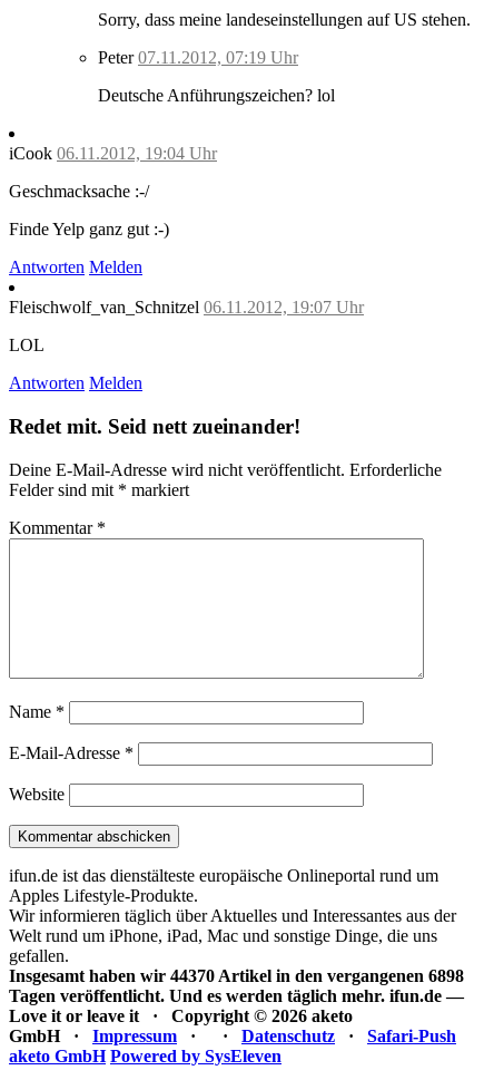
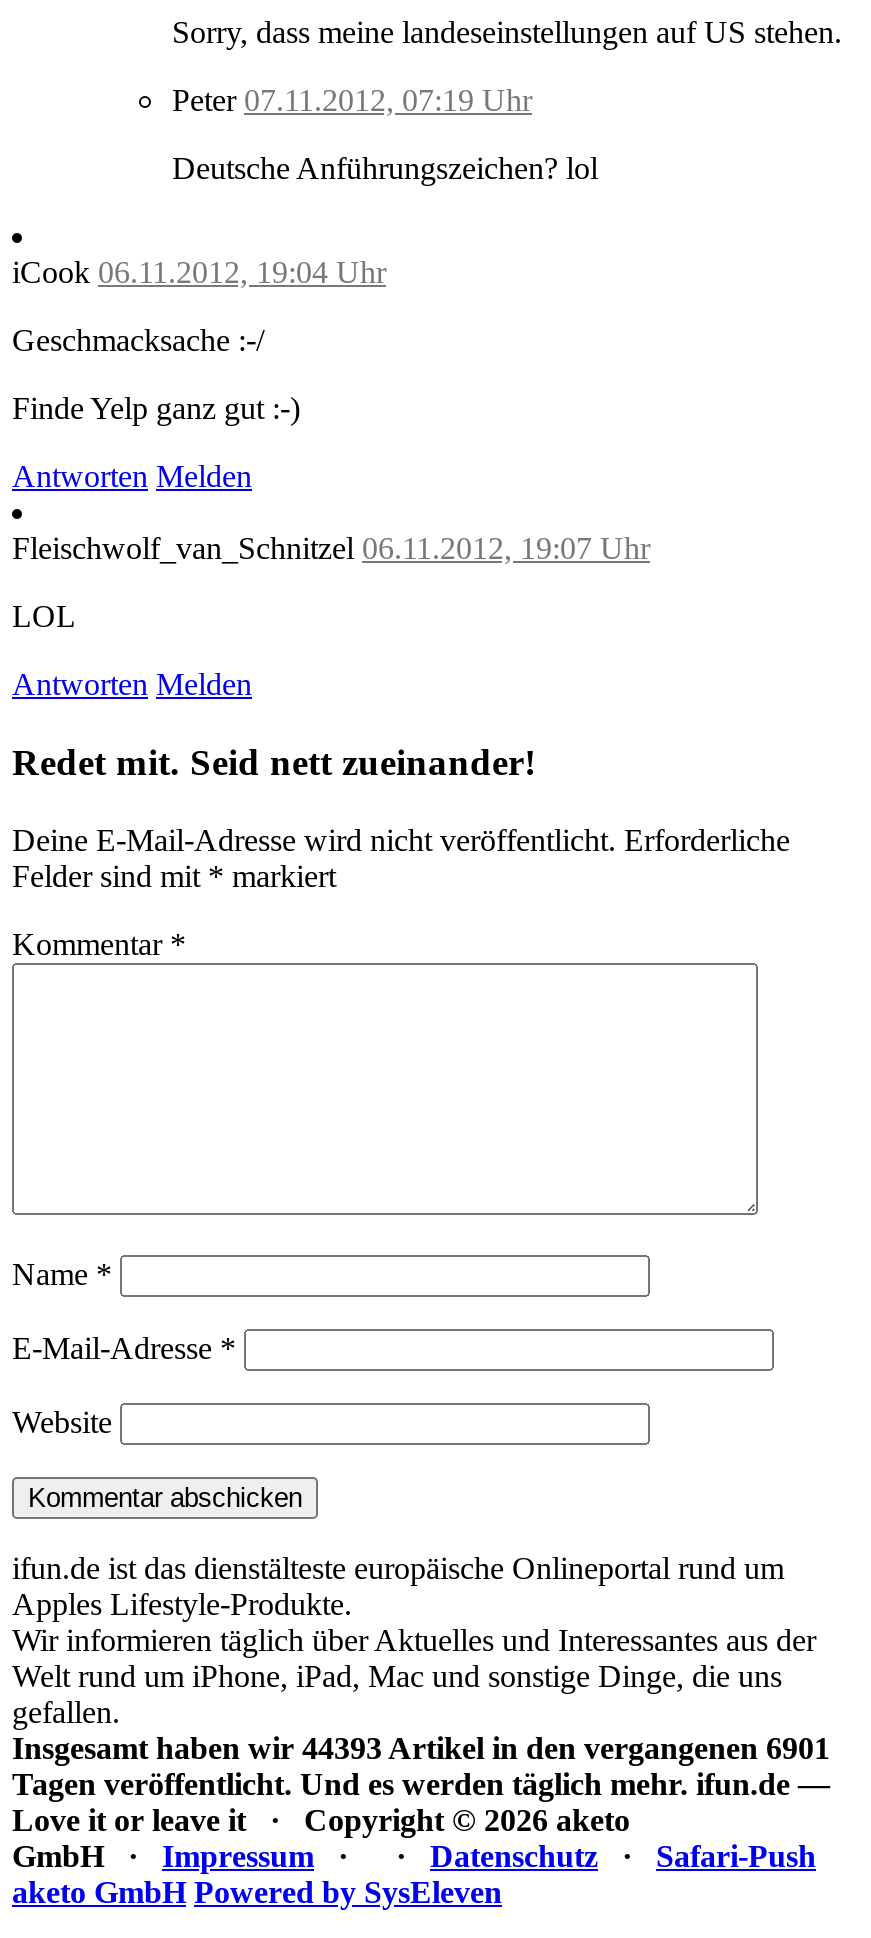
[9,966,464,985] Insgesamt haben wir 44370 Artikel in den vergangenen 6898 -> [12,1731,830,1765] Insgesamt haben wir 44393 Artikel in den vergangenen 6901

